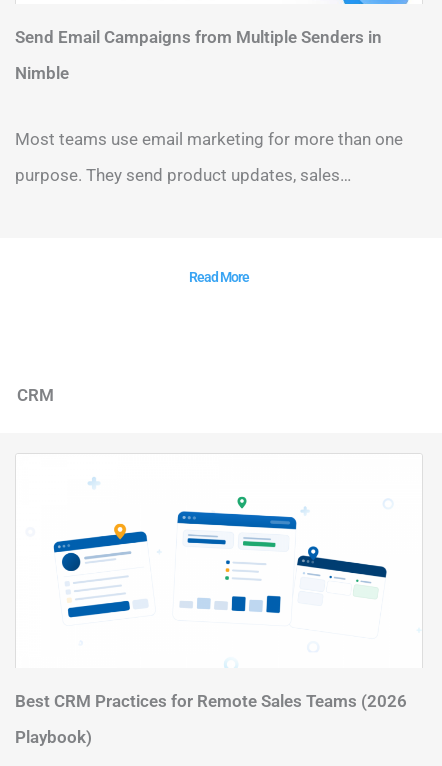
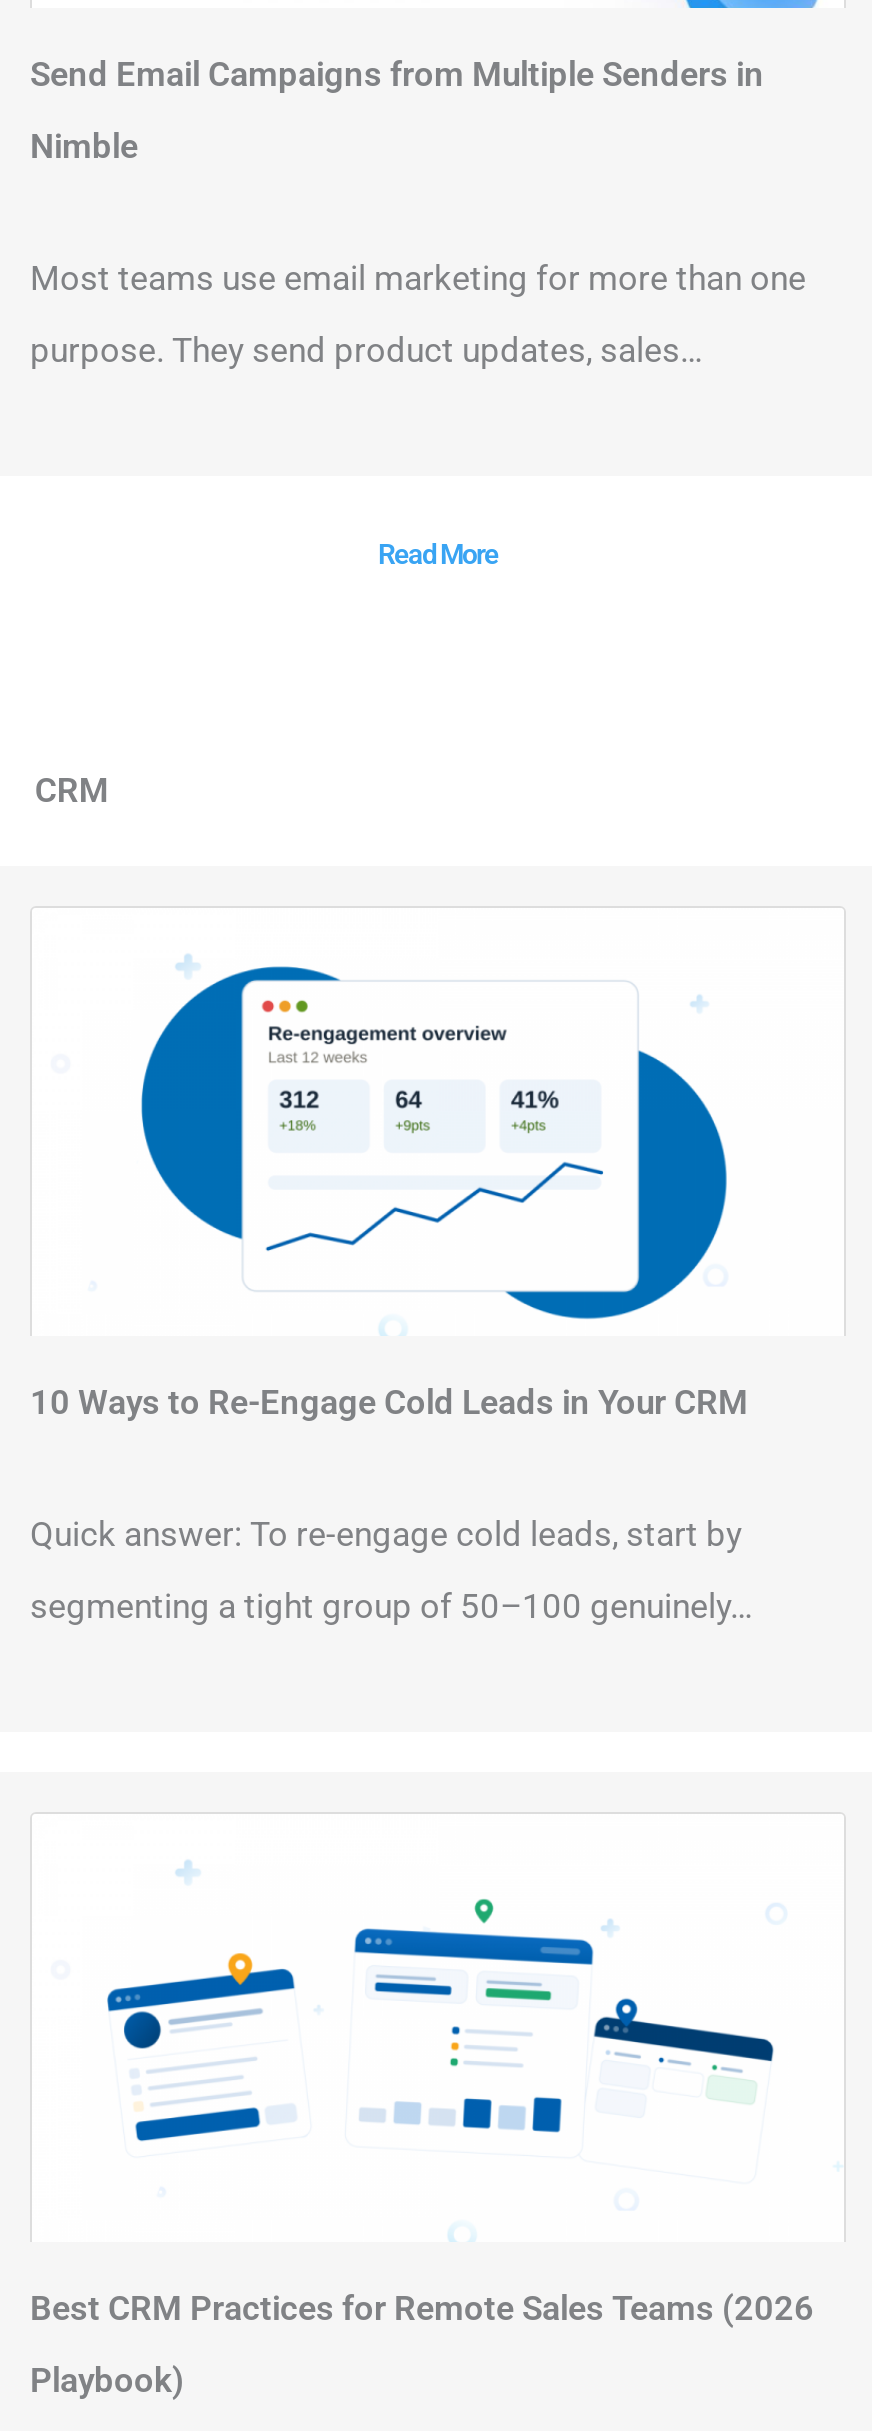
none -> [30,964,752,1626] [image] | 10 Ways to Re-Engage Cold Leads in Your CRM | Quick answer: To re-engage cold leads, start by | segmenting a tight group of 50–100 genuinely…

